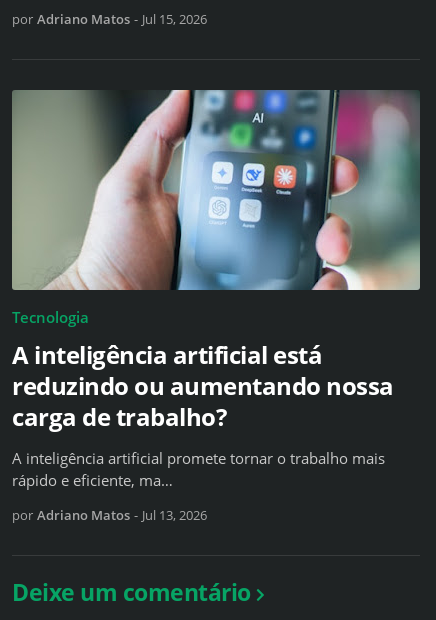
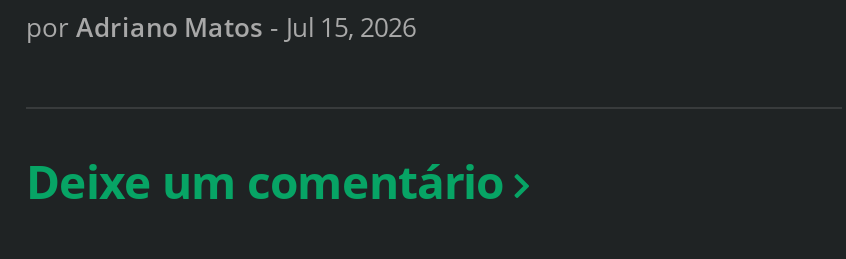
[11,89,421,524] [image] | Tecnologia | A inteligência artificial está | reduzindo ou aumentando nossa | carga de trabalho? | A inteligência artificial promete tornar o trabalho mais | rápido e eficiente, ma… | por Adriano Matos - Jul 13, 2026 -> none

